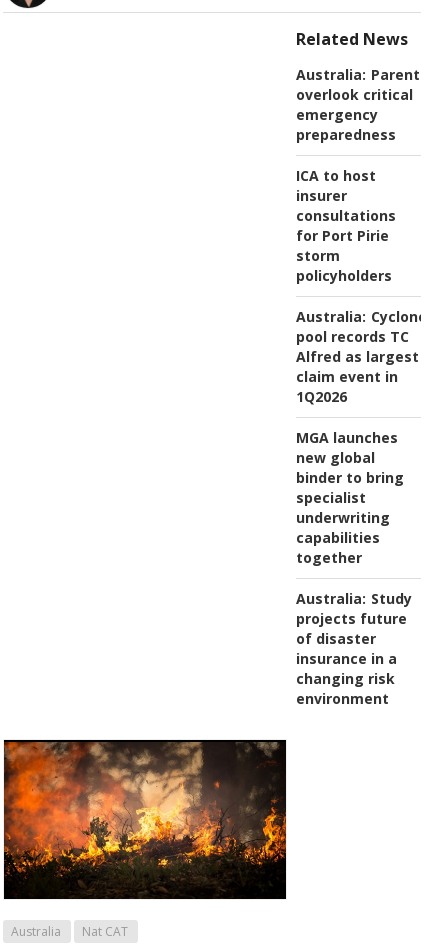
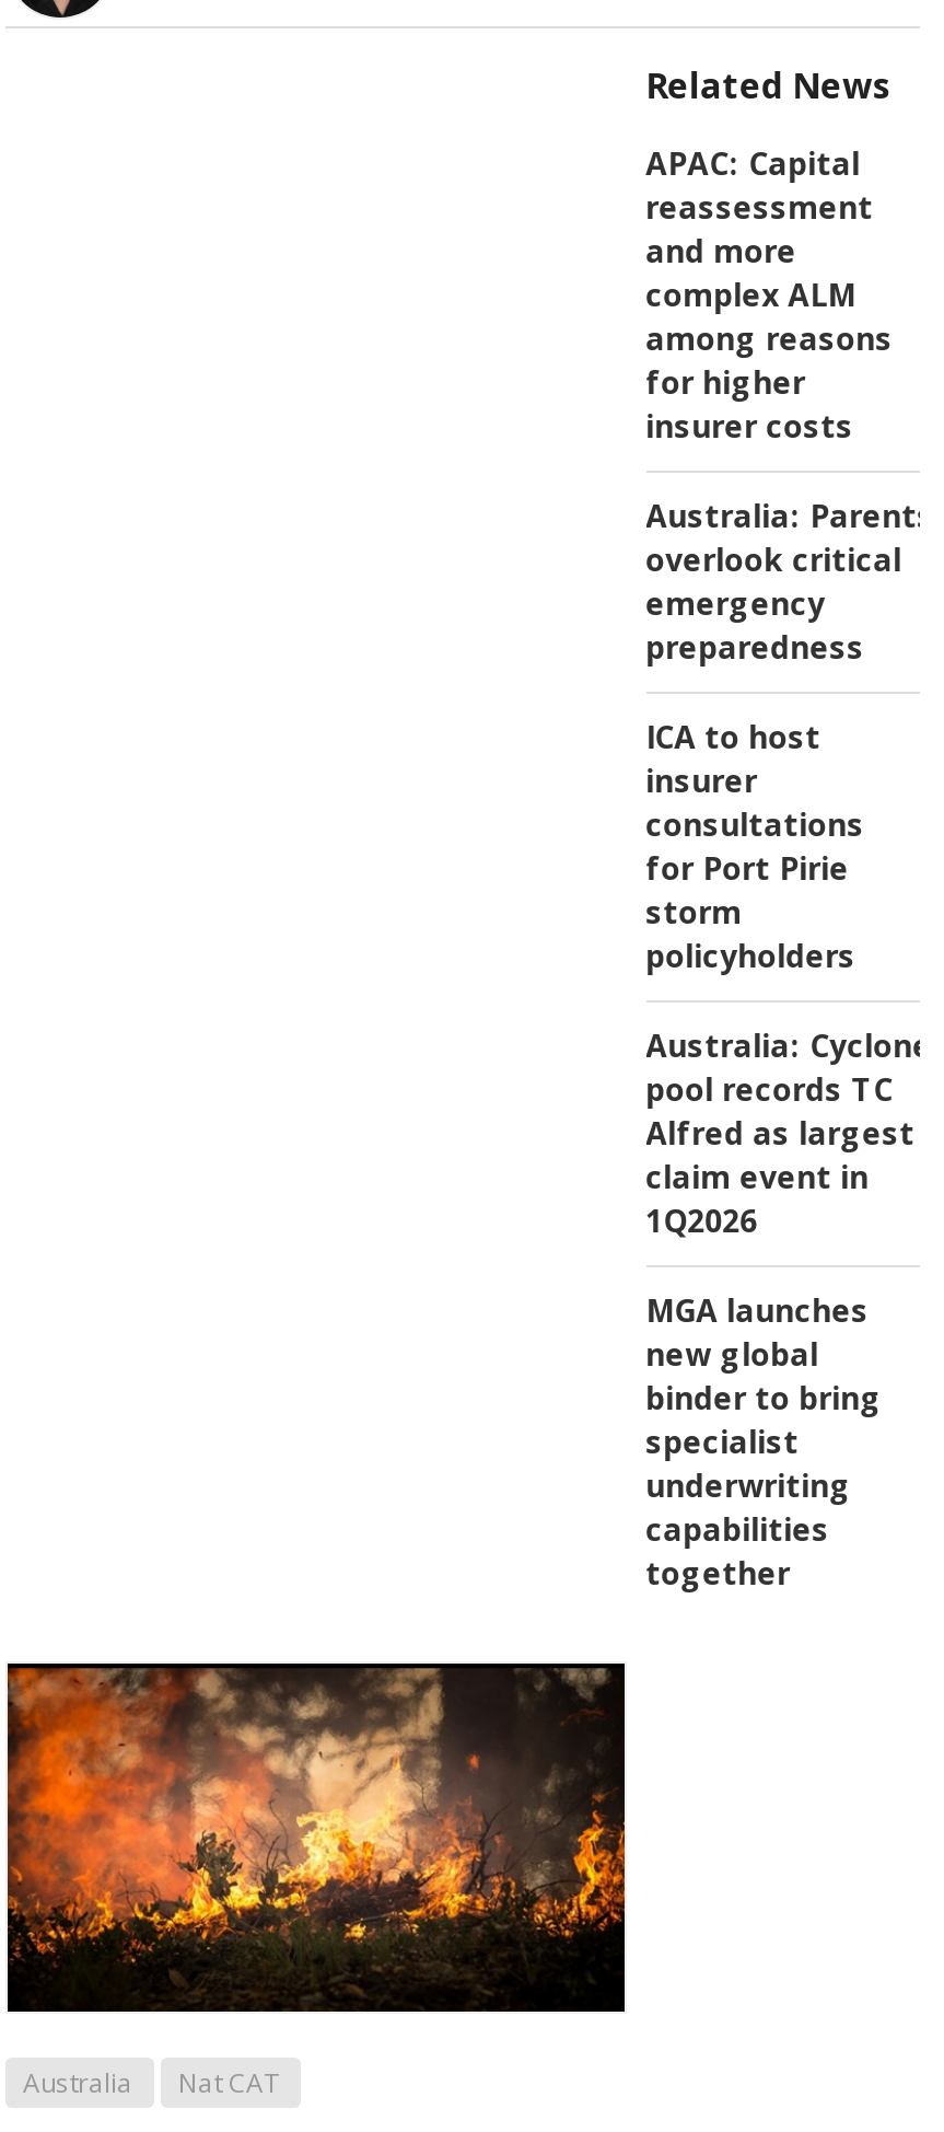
none -> [646,142,893,447] APAC: Capital | reassessment | and more | complex ALM | among reasons | for higher | insurer costs
moved [296,65,428,567] -> [646,495,934,1594]: Australia: Parents | overlook critical | emergency | ... | capabilities | together
[296,589,412,708] Australia: Study | projects future | of disaster | insurance in a | changing risk | environment -> none

